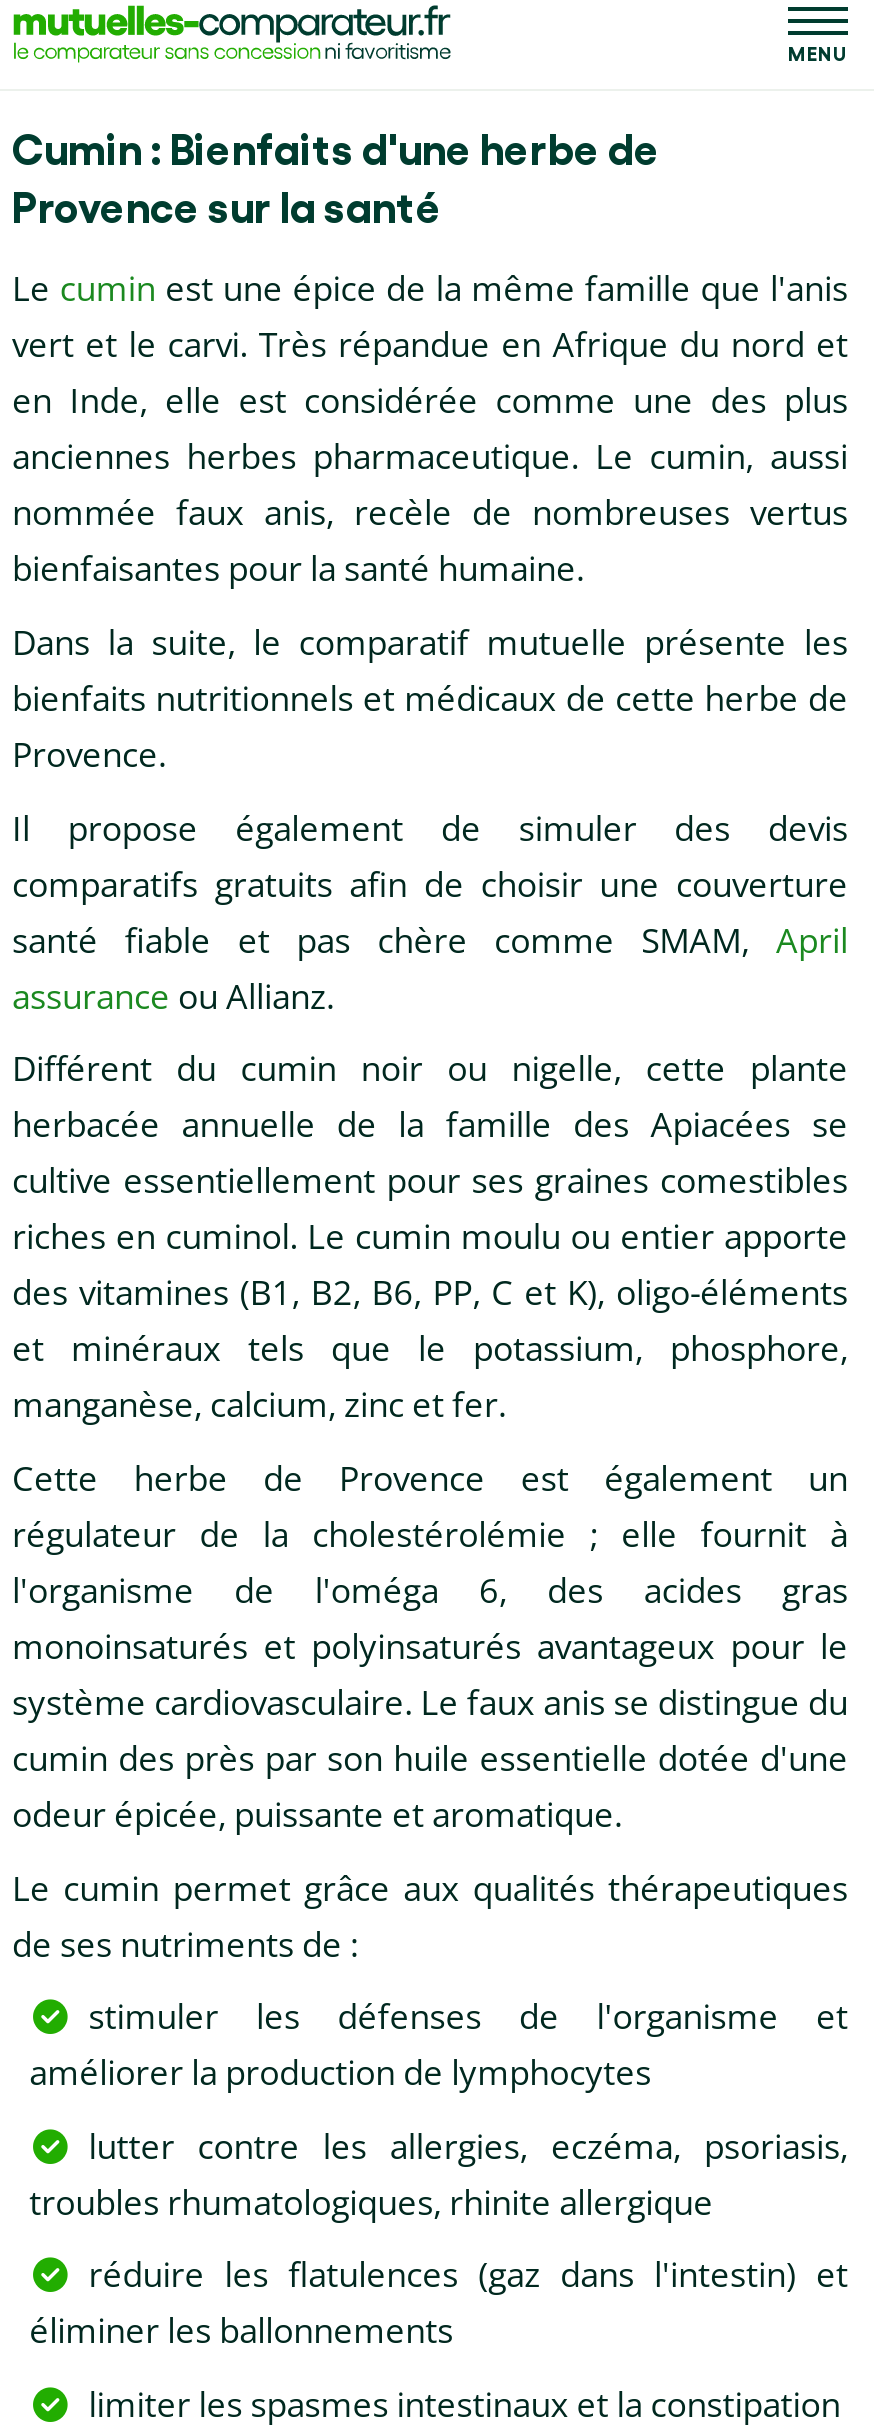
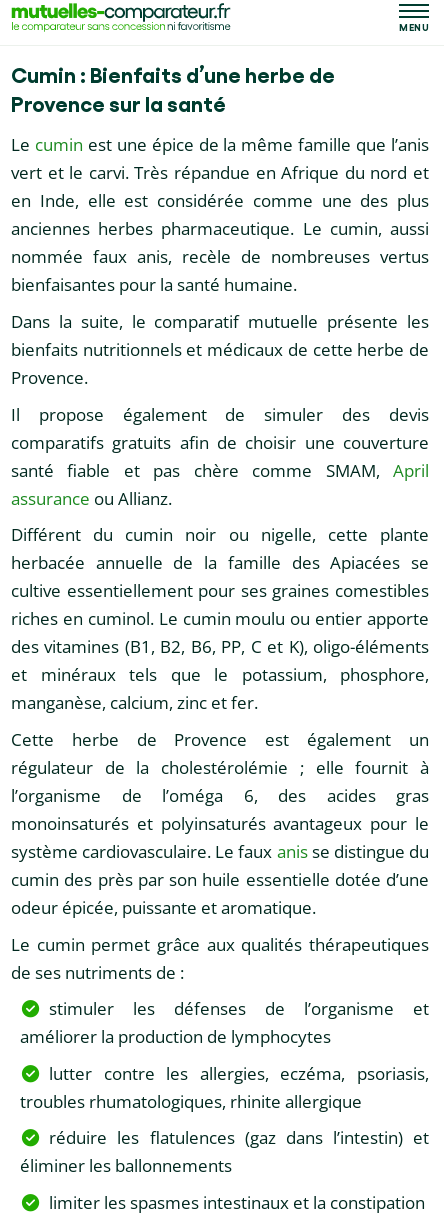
[12,122,660,174] Cumin : Bienfaits d'une herbe de -> [11,61,335,87] Cumin : Bienfaits d’une herbe de
[12,266,848,312] Le cumin est une épice de la même famille que l'anis -> [11,133,429,156] Le cumin est une épice de la même famille que l’anis
[12,1567,848,1613] l'organisme de l'oméga 6, des acides gras -> [11,784,429,807] l’organisme de l’oméga 6, des acides gras
[12,1735,848,1781] cumin des près par son huile essentielle dotée d'une -> [11,868,429,891] cumin des près par son huile essentielle dotée d’une
[88,1993,848,2039] stimuler les défenses de l'organisme et -> [49,997,429,1020] stimuler les défenses de l’organisme et
[88,2252,848,2298] réduire les flatulences (gaz dans l'intestin) et -> [49,1126,429,1149] réduire les flatulences (gaz dans l’intestin) et

